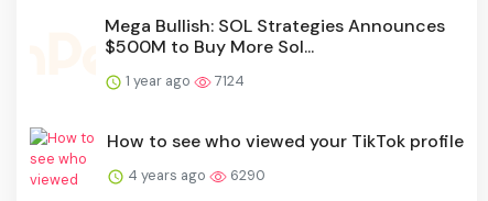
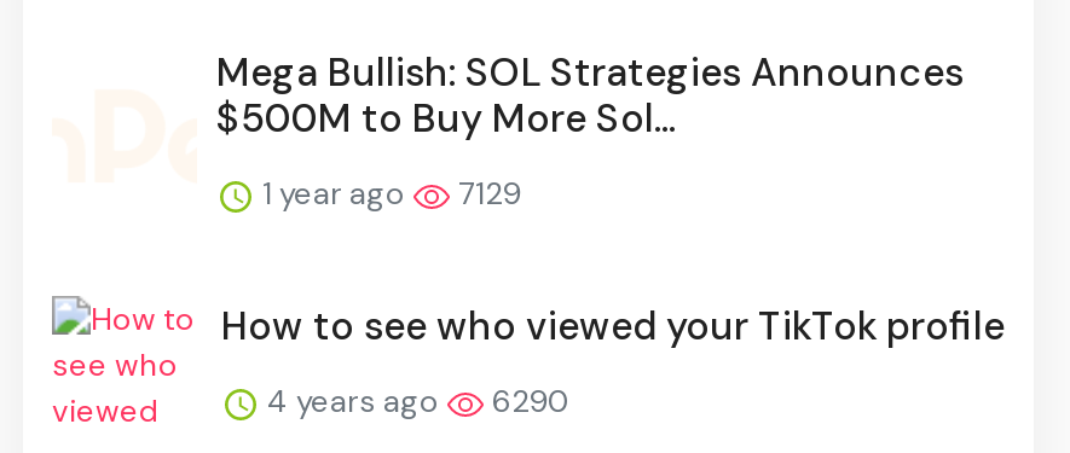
[122,71,245,90] 1 year ago 7124 -> [255,173,521,214] 1 year ago 7129

